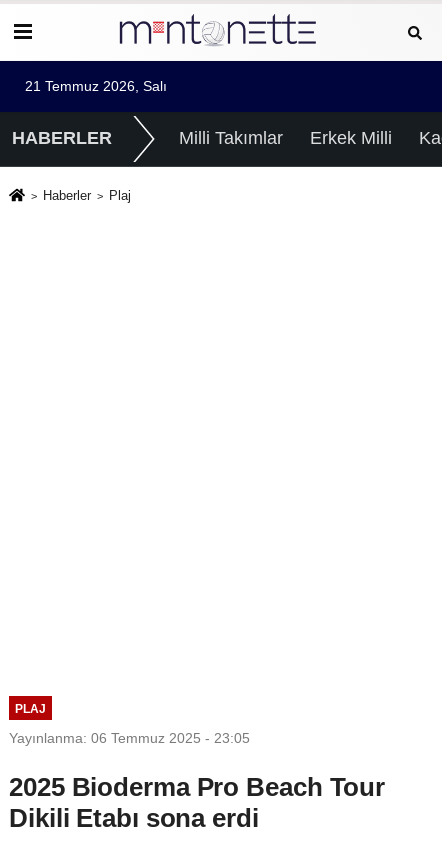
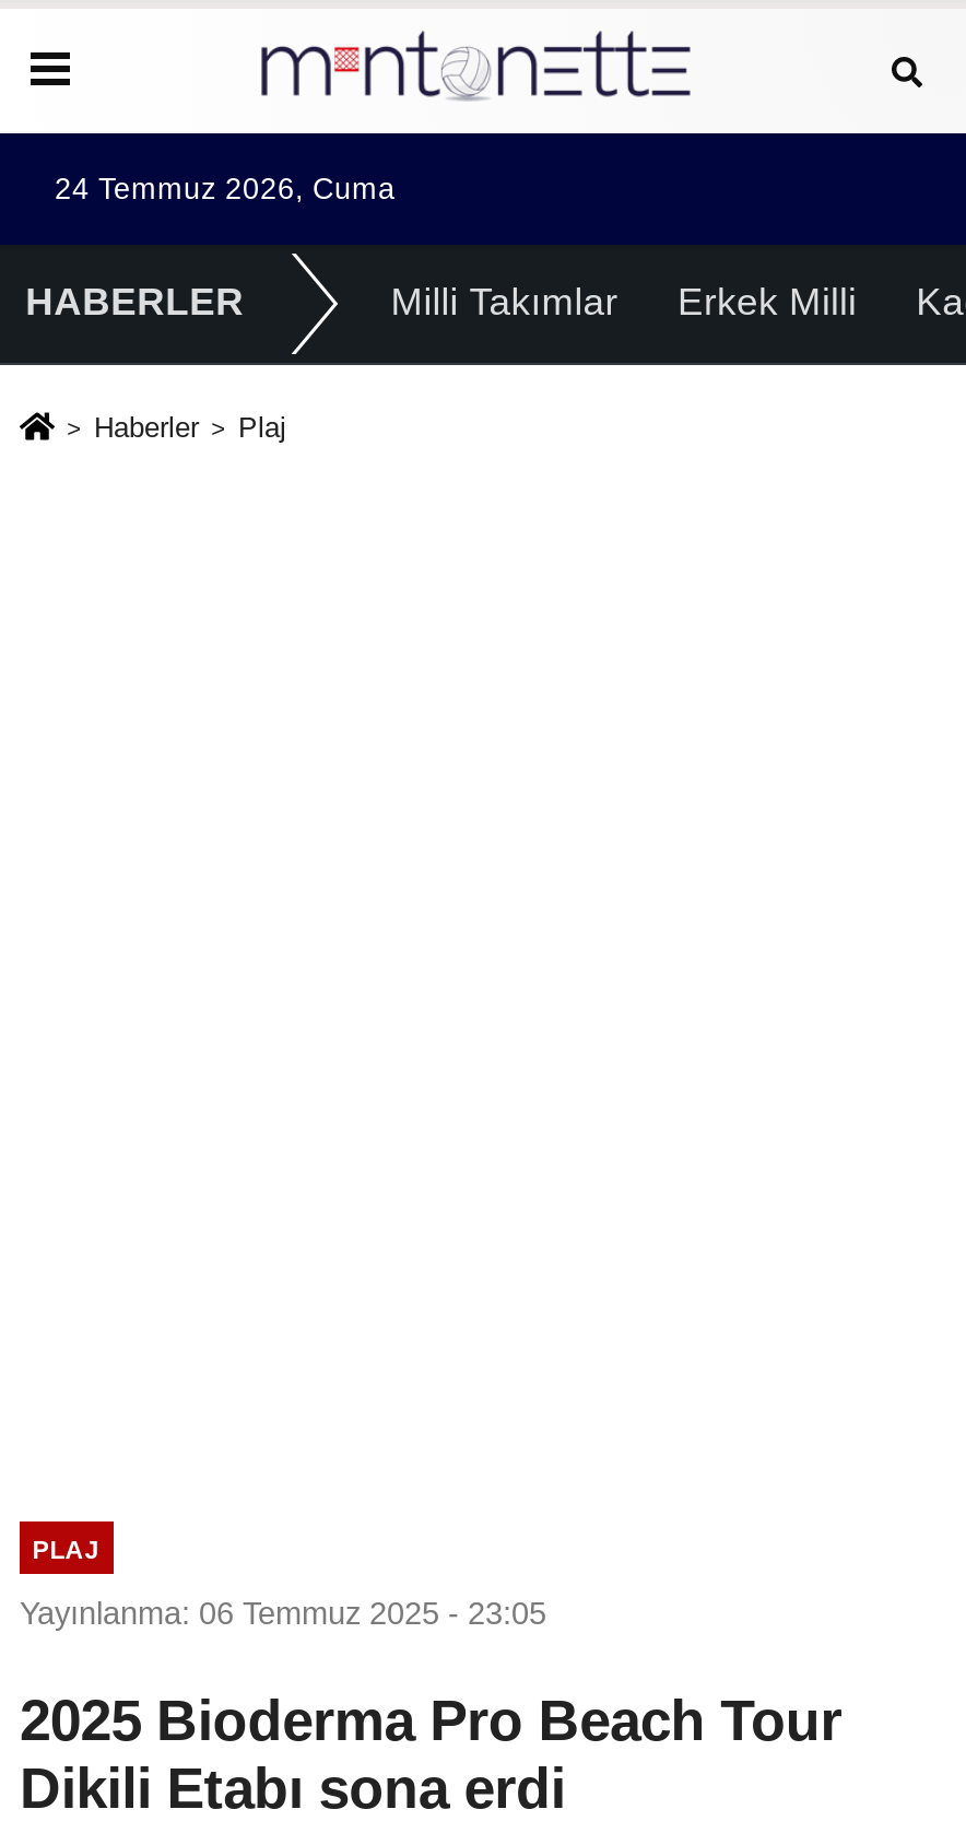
[25,79,167,94] 21 Temmuz 2026, Salı -> [55,173,396,205] 24 Temmuz 2026, Cuma

